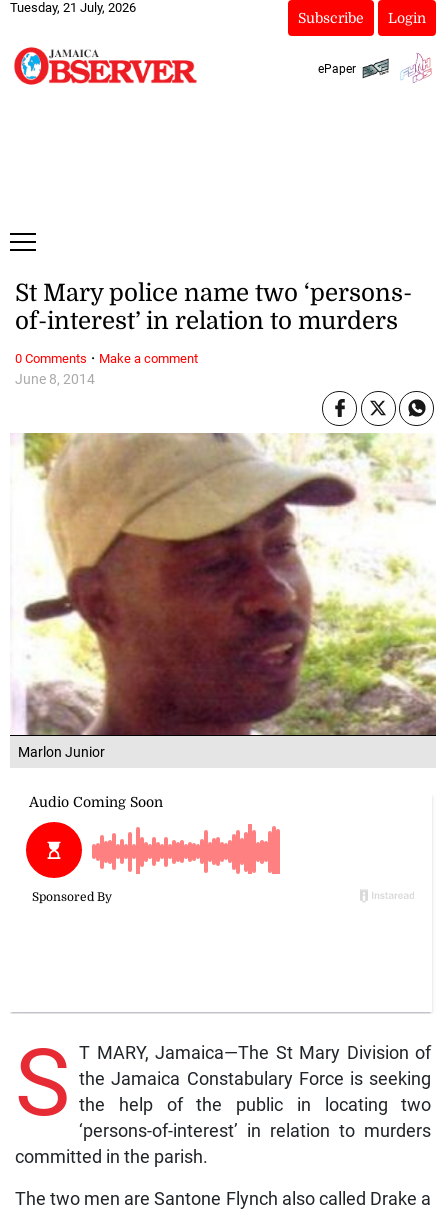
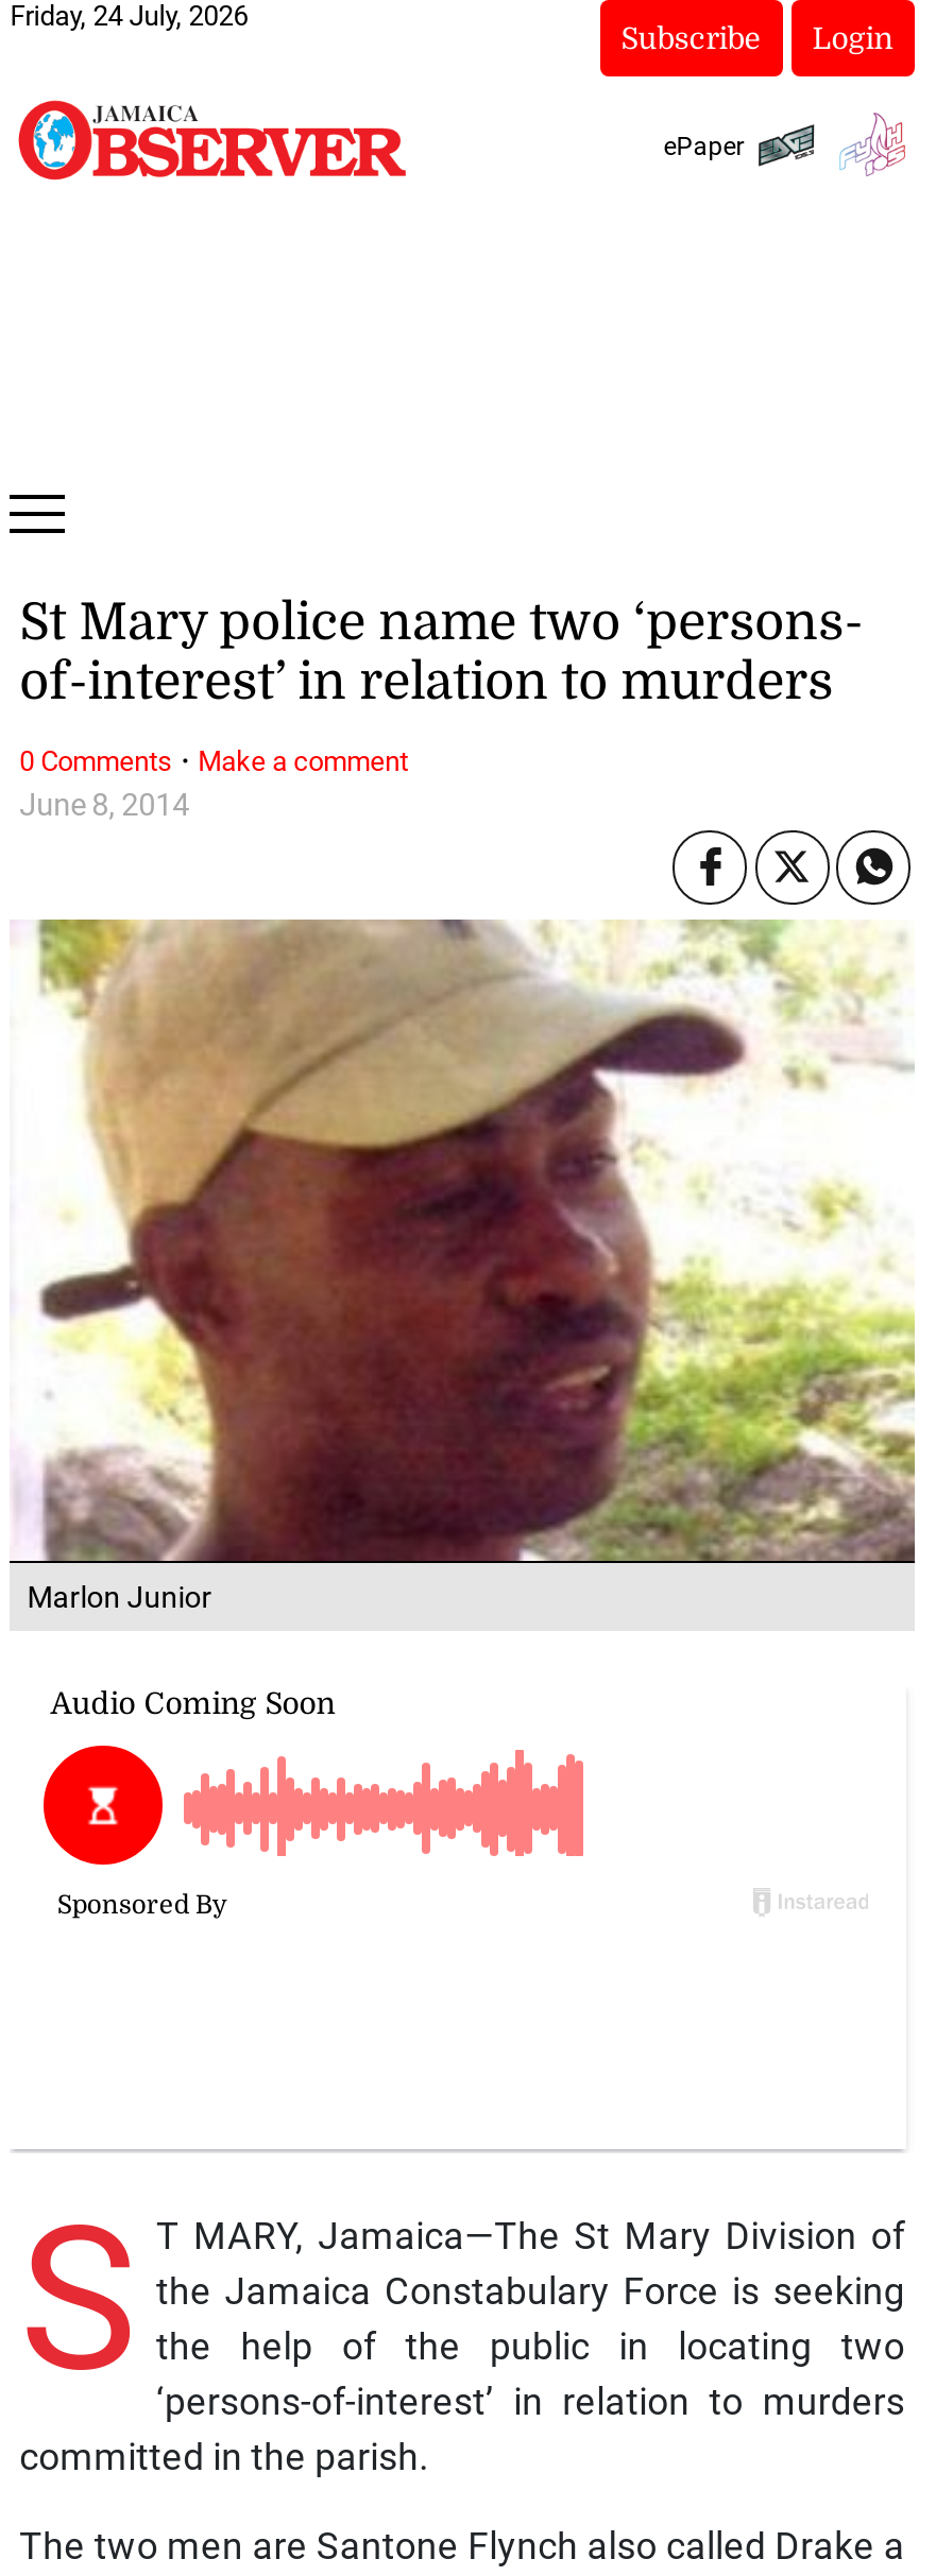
[10,0,136,15] Tuesday, 21 July, 2026 -> [10,0,248,32] Friday, 24 July, 2026

